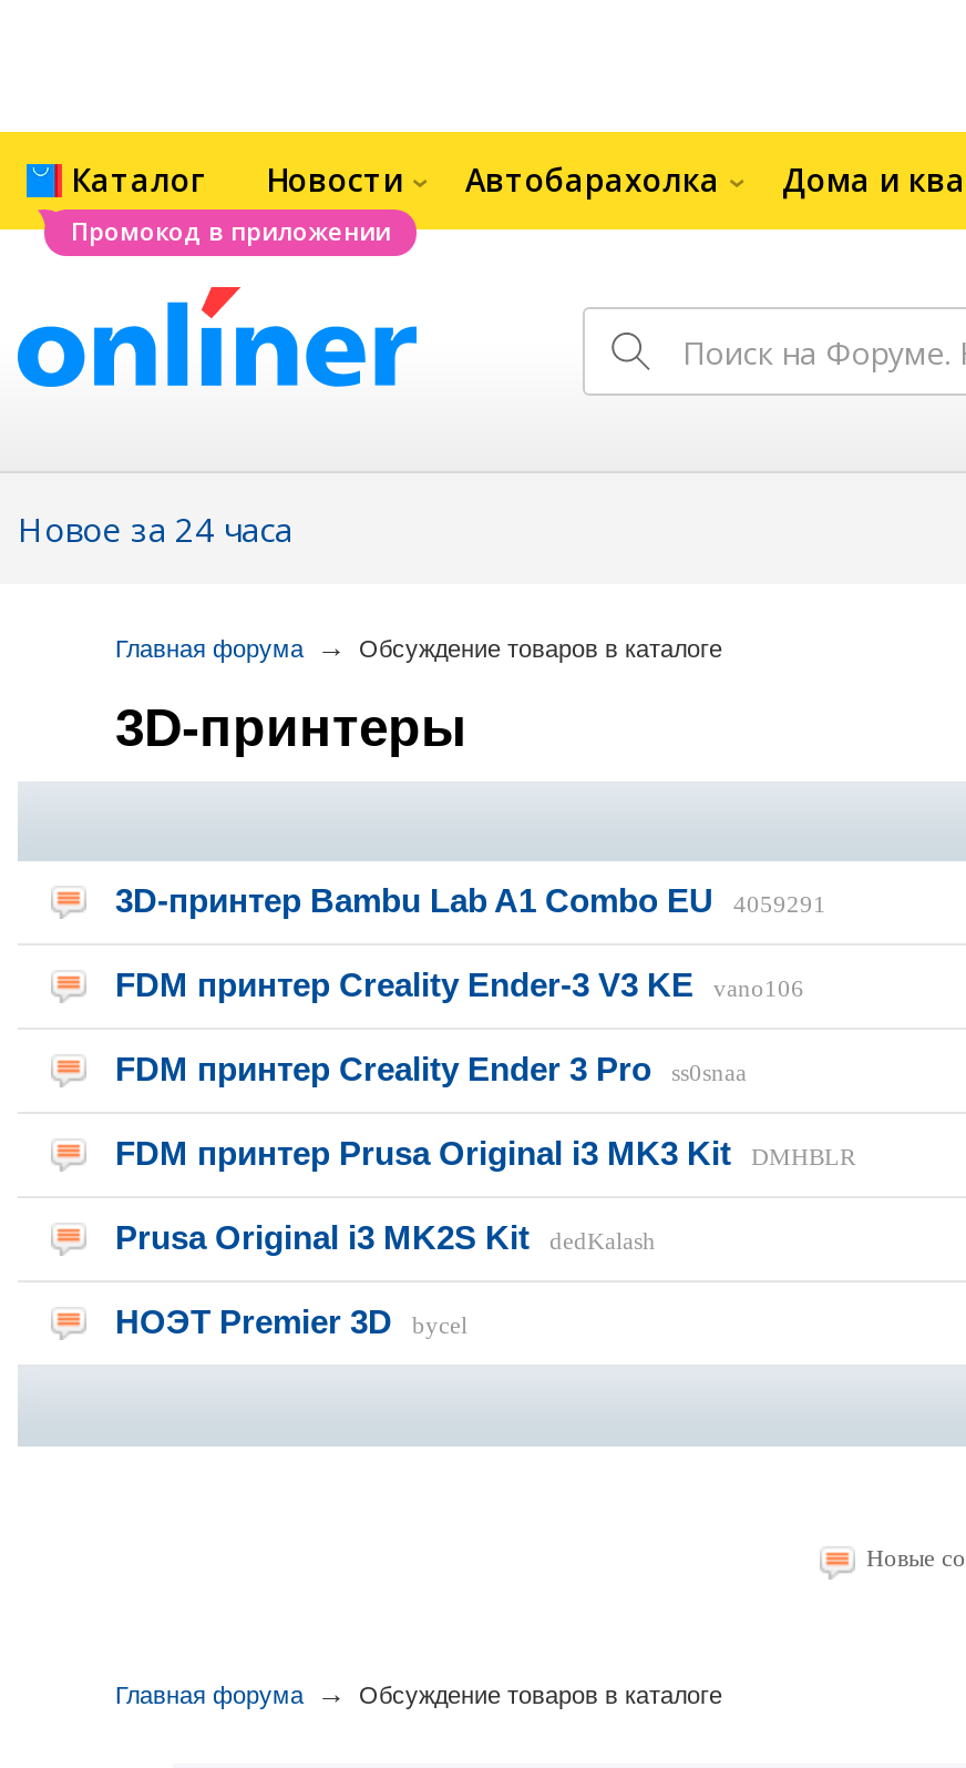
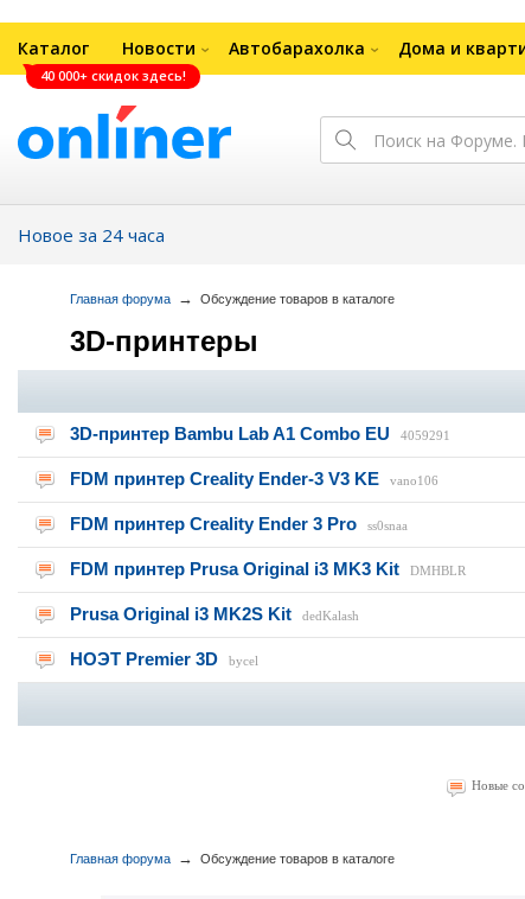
[71,214,390,247] Промокод в приложении -> [40,66,186,84] 40 000+ скидок здесь!

